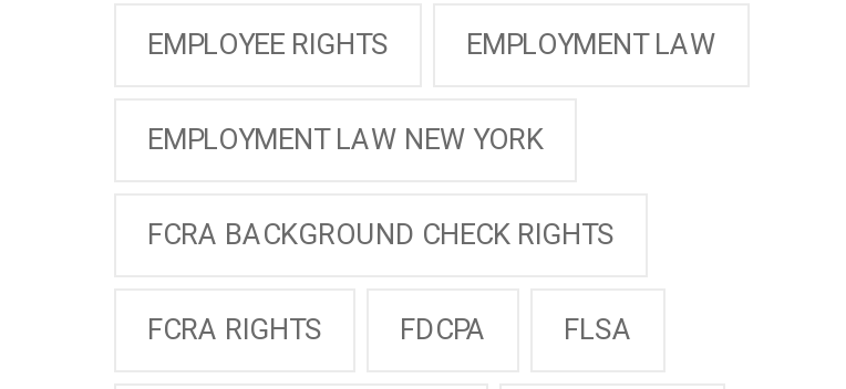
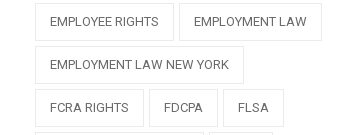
[147,217,615,250] FCRA BACKGROUND CHECK RIGHTS -> none

